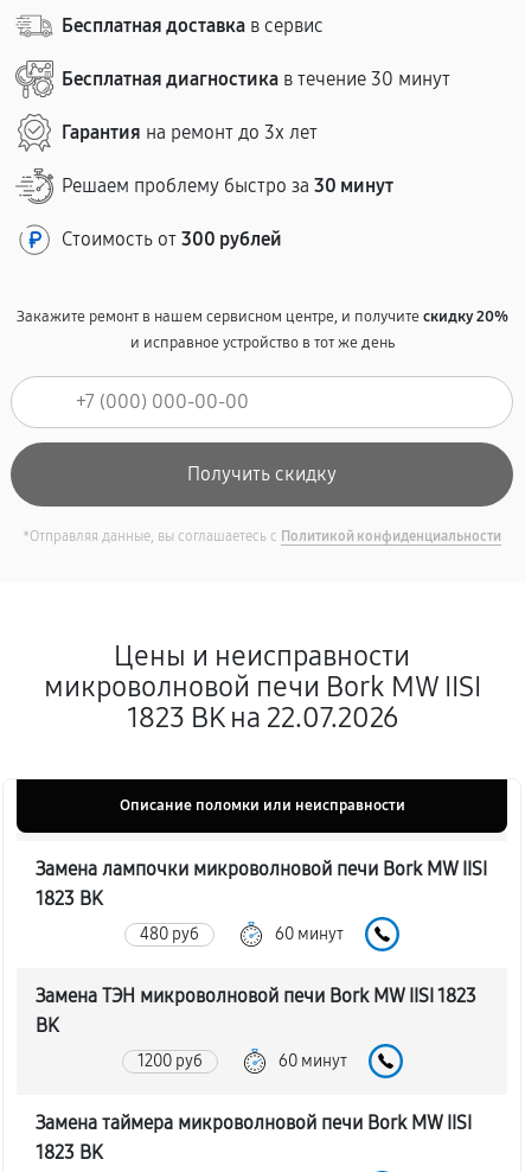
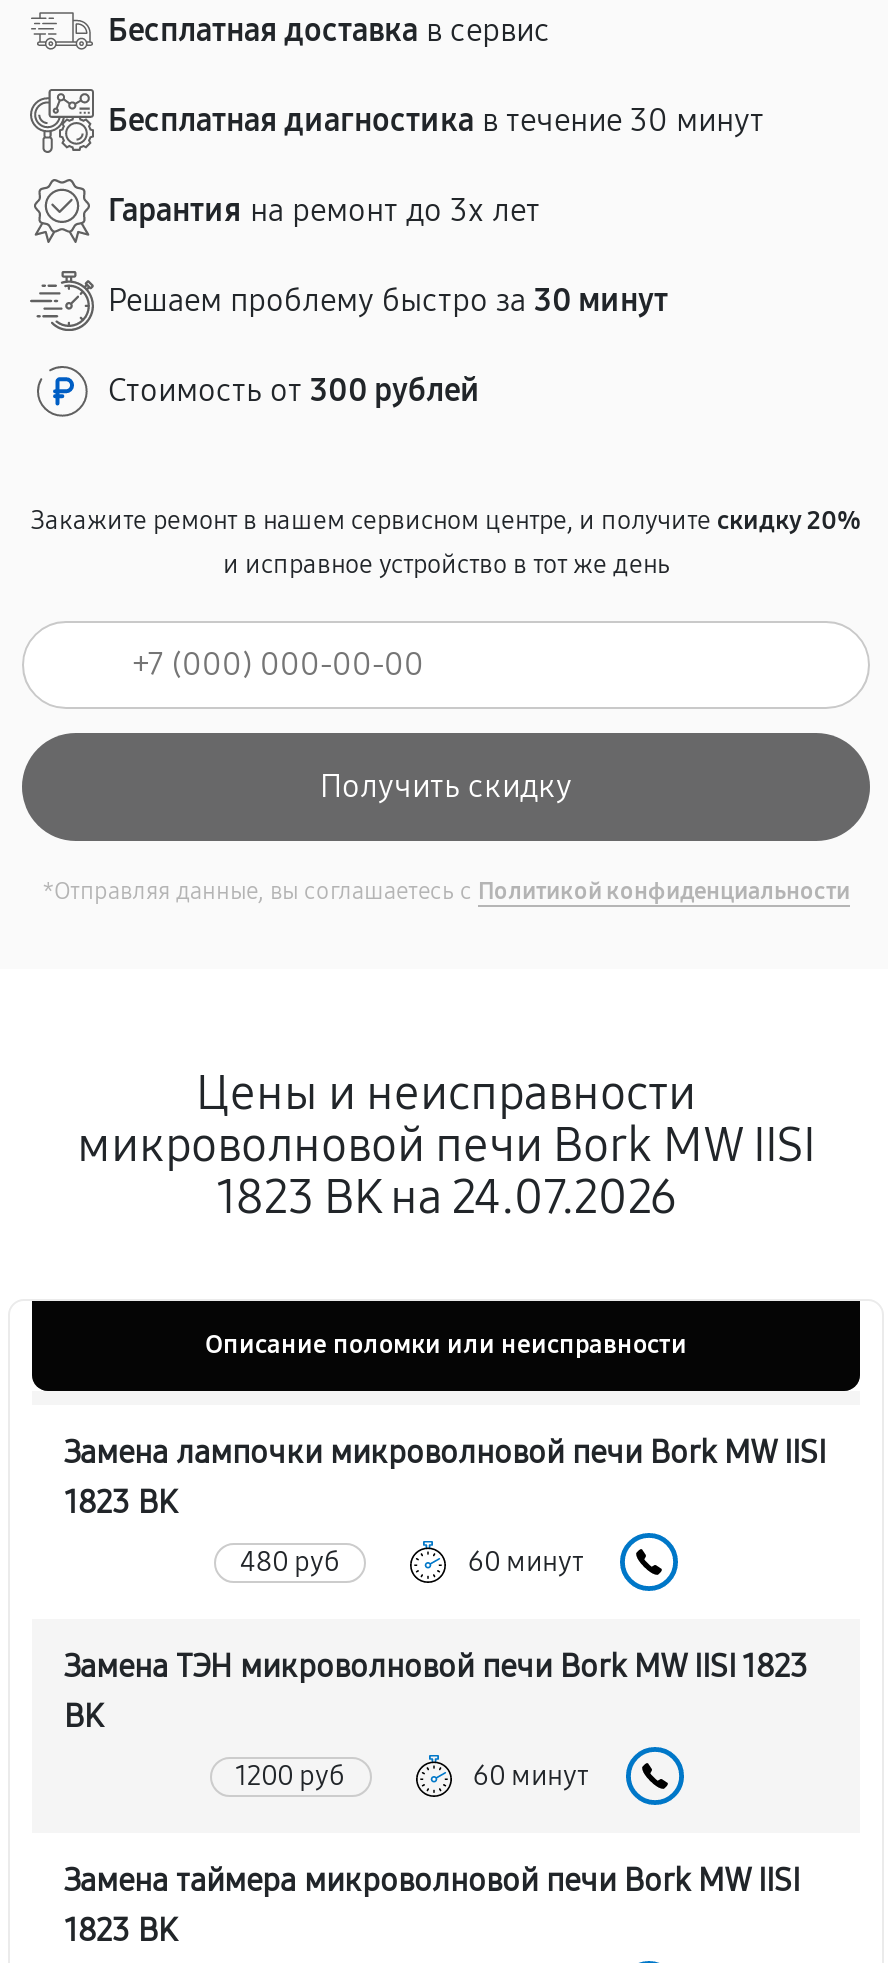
[126,701,398,734] 1823 BK на 22.07.2026 -> [216,1169,676,1225] 1823 BK на 24.07.2026

